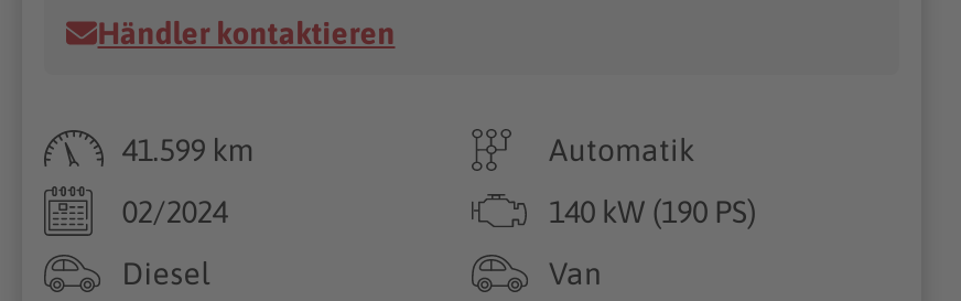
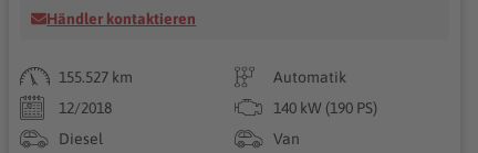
[122,131,254,167] 41.599 km -> [59,68,133,85] 155.527 km
[122,193,227,228] 02/2024 -> [59,99,112,116] 12/2018

